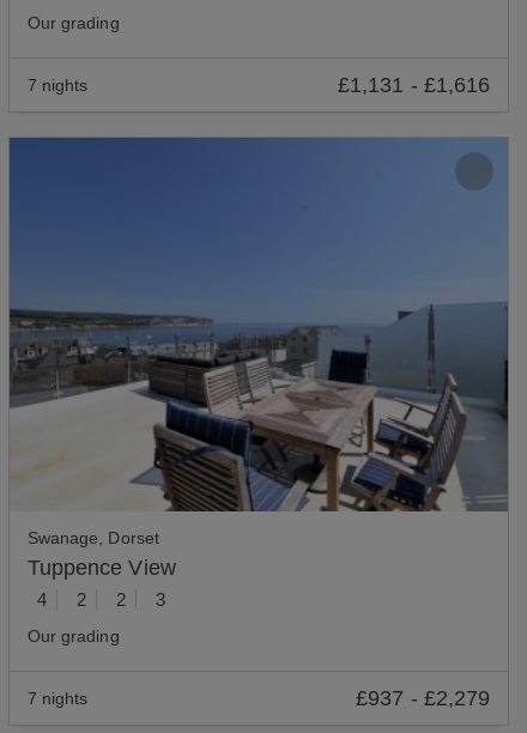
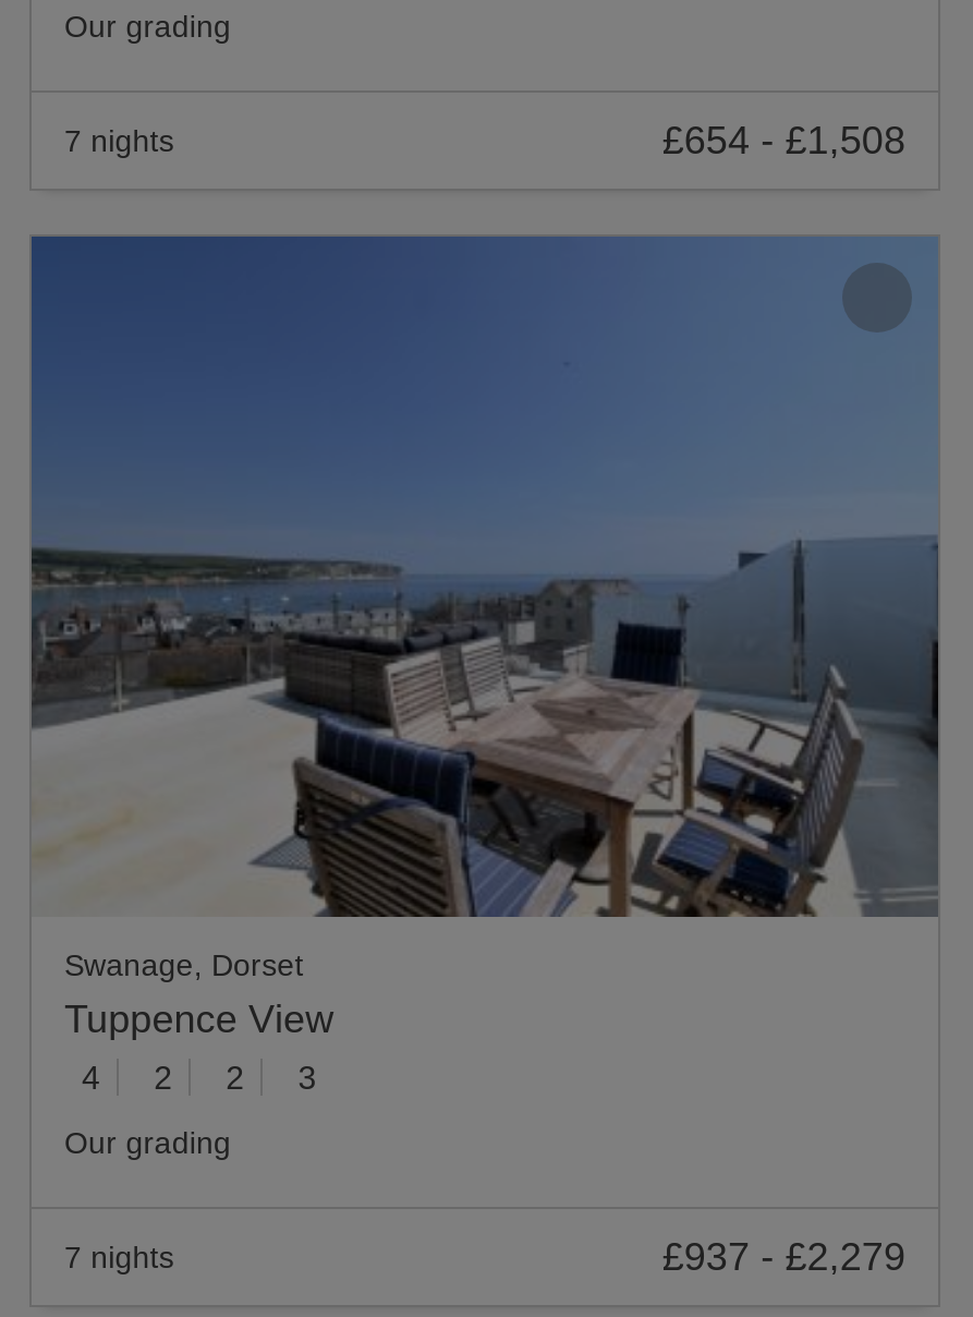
[338,73,490,97] £1,131 - £1,616 -> [662,119,905,162] £654 - £1,508

